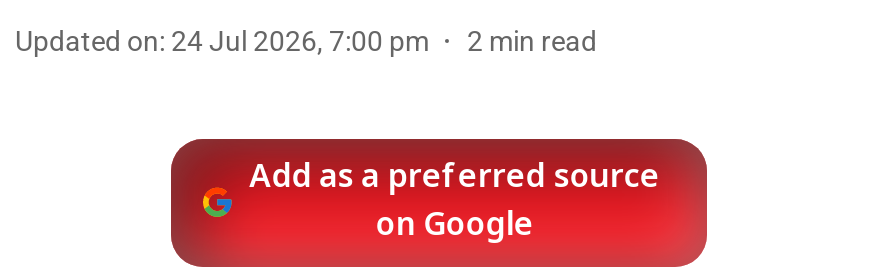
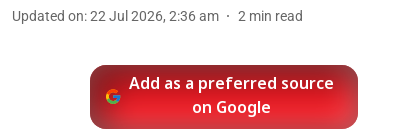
[15,25,429,57] Updated on: 24 Jul 2026, 7:00 pm -> [12,8,219,24] Updated on: 22 Jul 2026, 2:36 am

